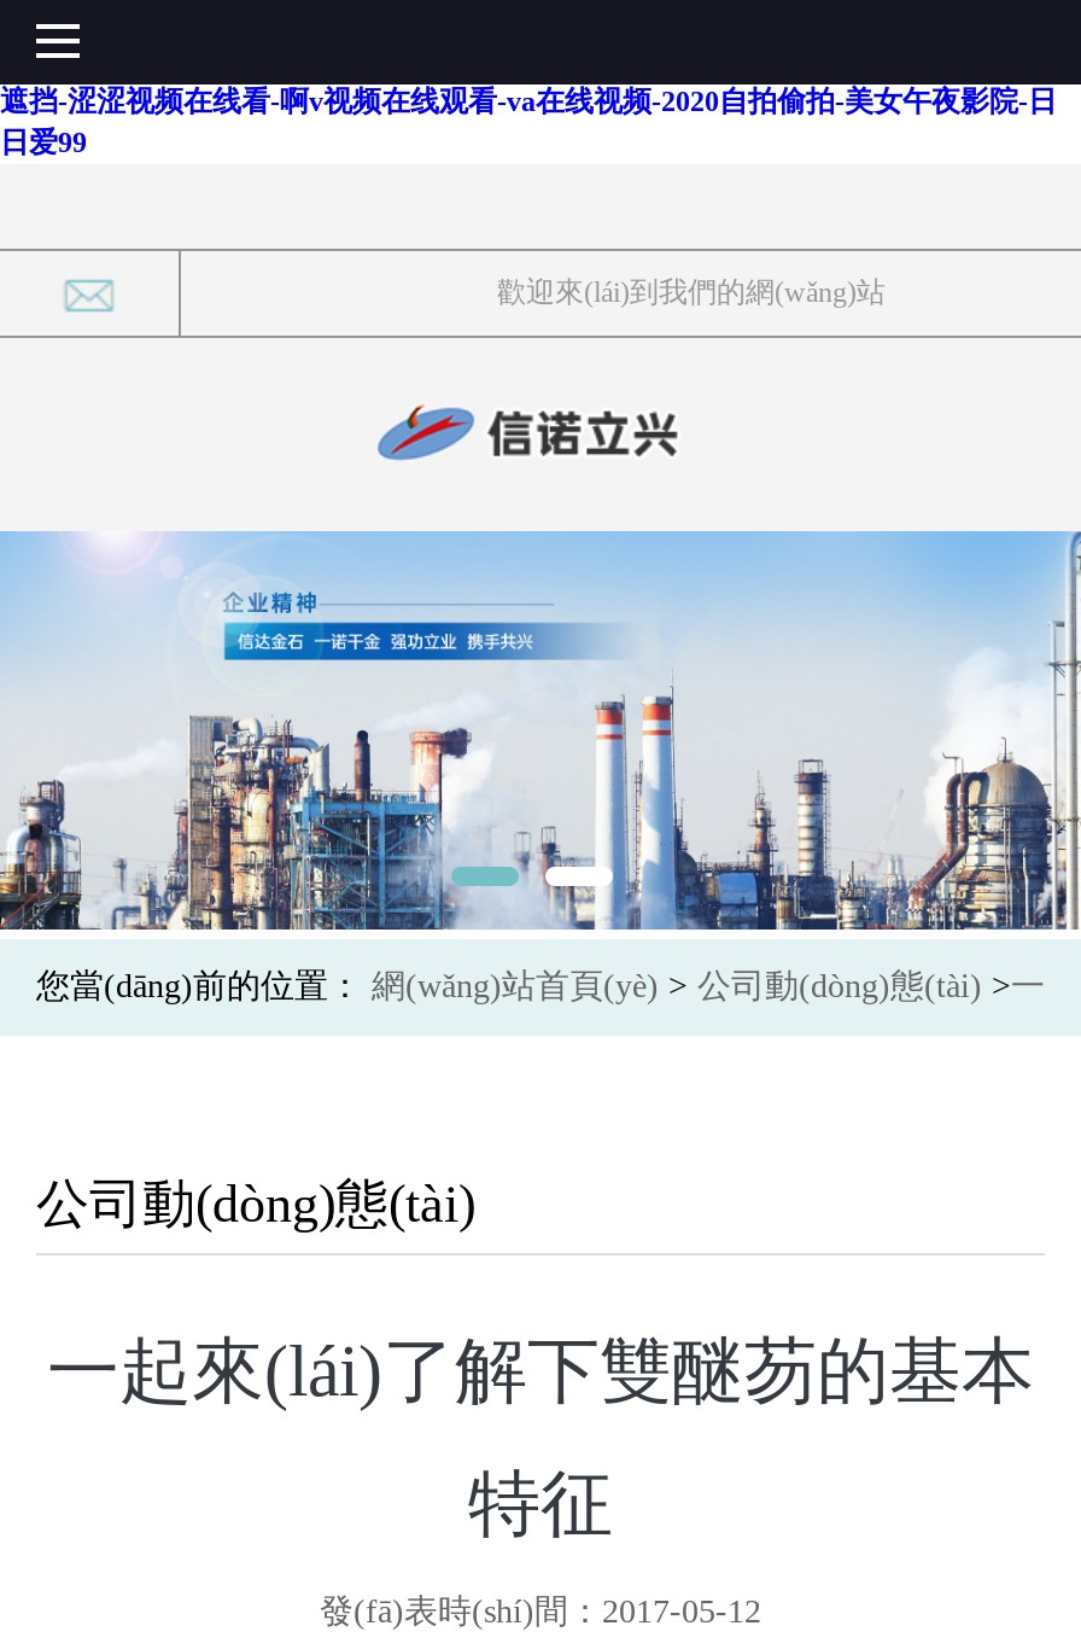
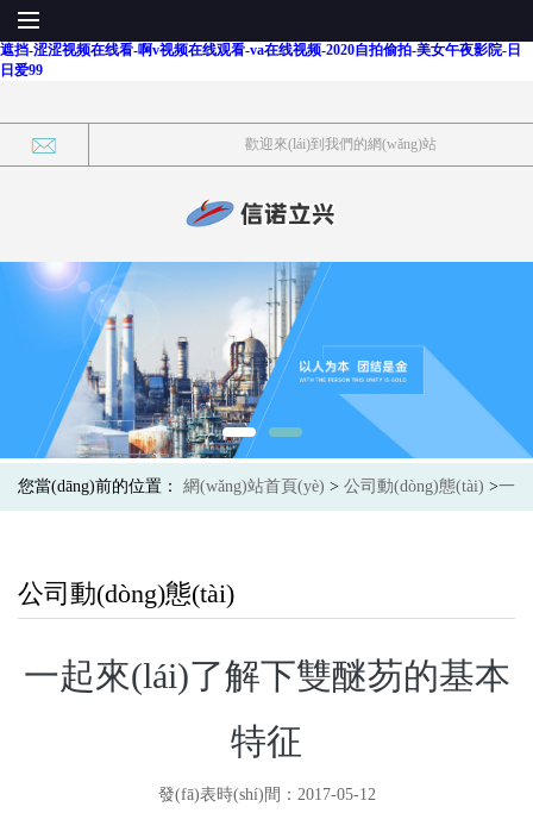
[7,531,1074,932] [image] -> [4,262,529,459] [image]

